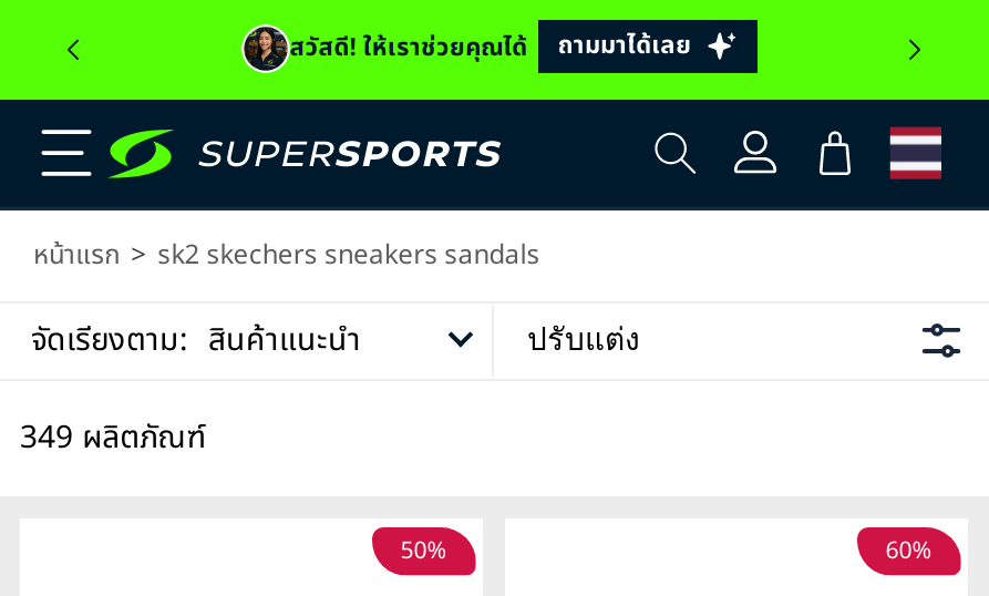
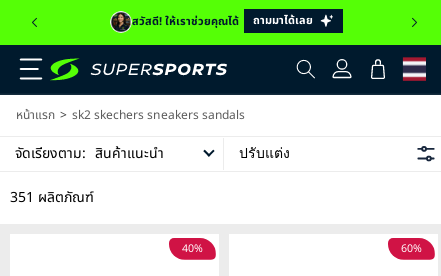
[20,413,206,460] 349 ผลิตภัณฑ์ -> [10,187,94,208] 351 ผลิตภัณฑ์
[400,533,447,569] 50% -> [182,241,203,257] 40%

